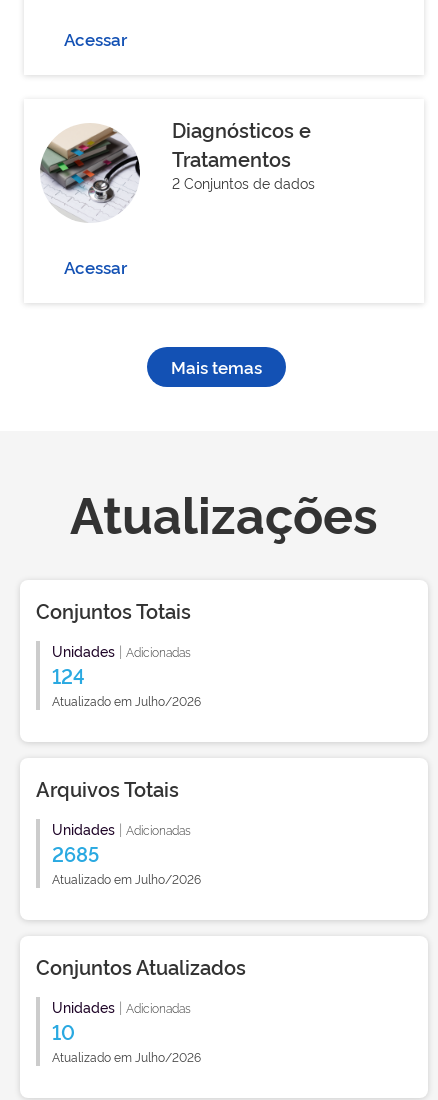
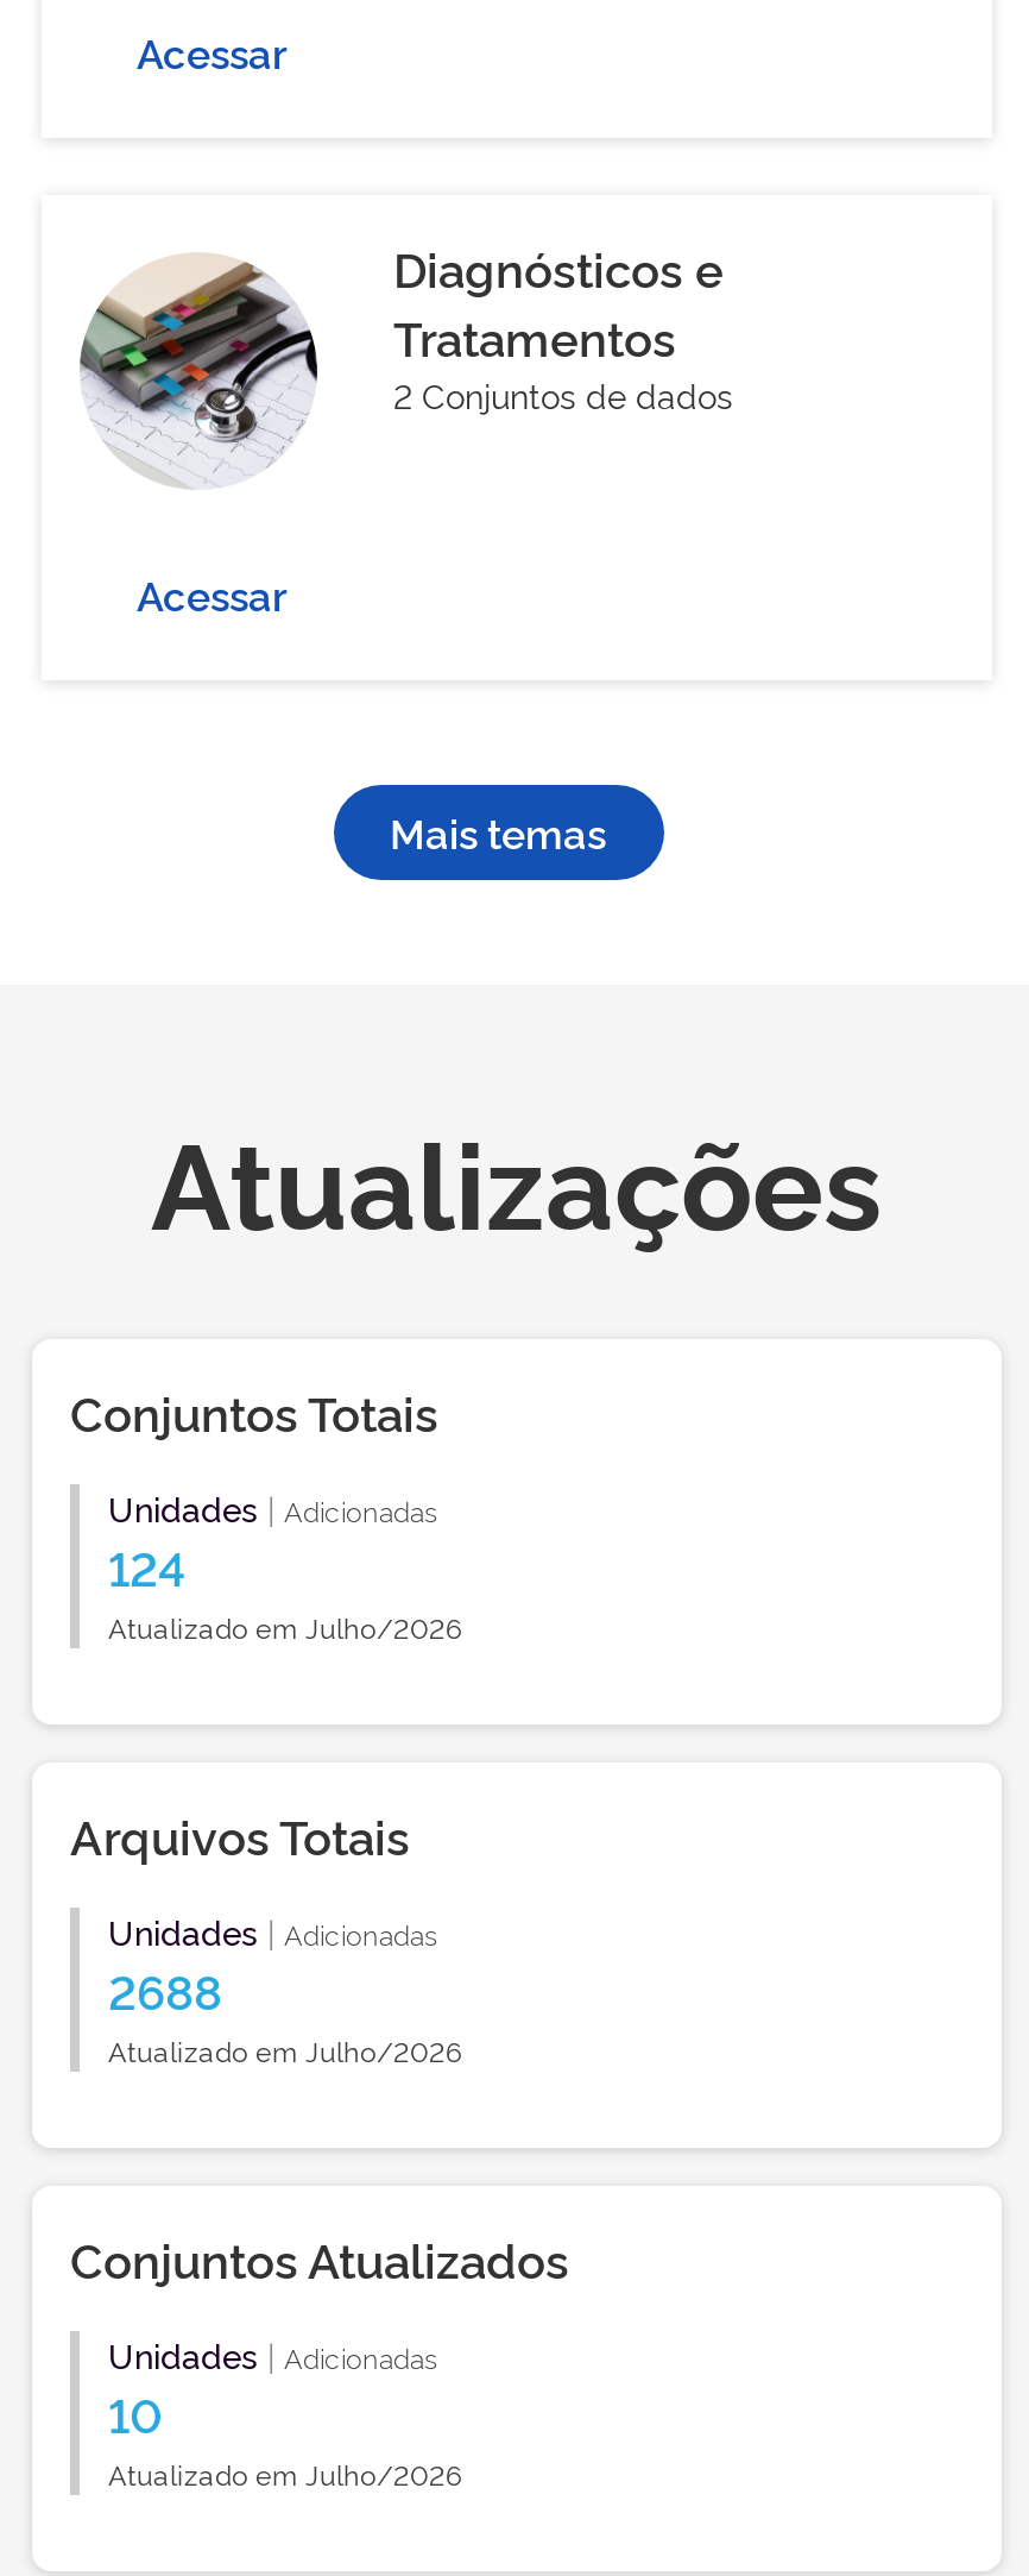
[52,838,99,866] 2685 -> [108,1954,222,2021] 2688

